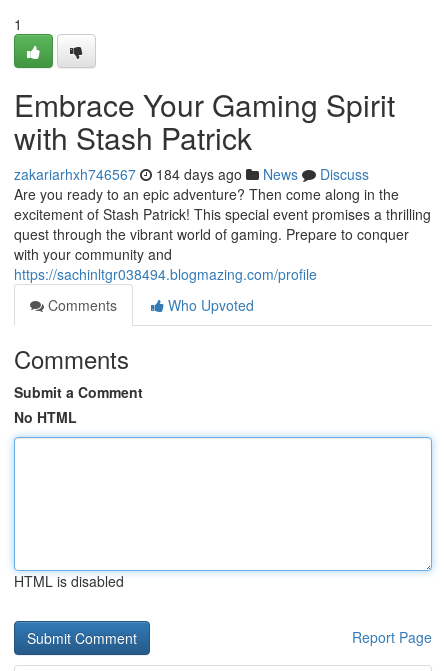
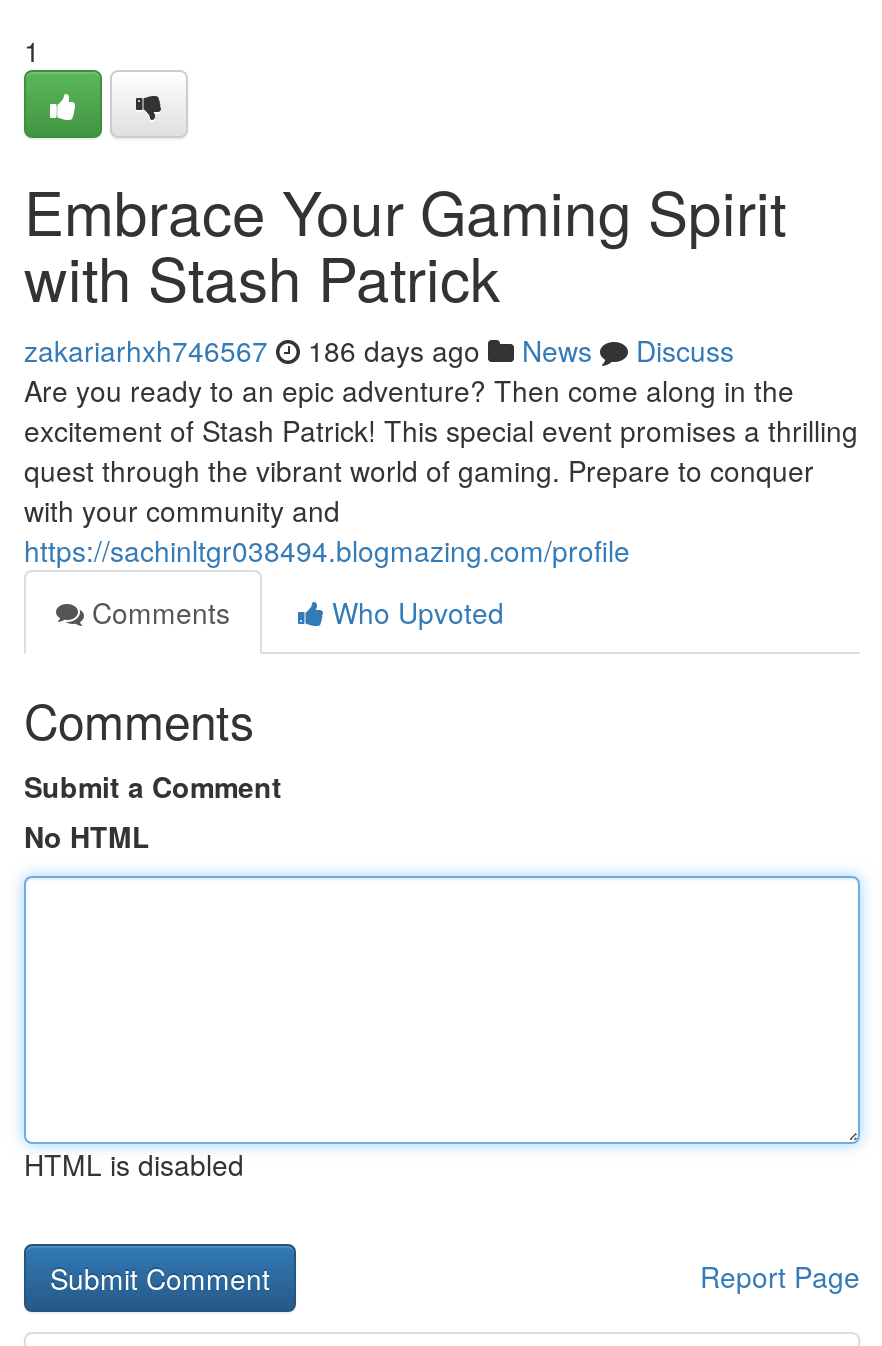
[14,164,369,184] zakariarhxh746567 184 days ago News Discuss -> [24,330,734,370] zakariarhxh746567 186 days ago News Discuss

